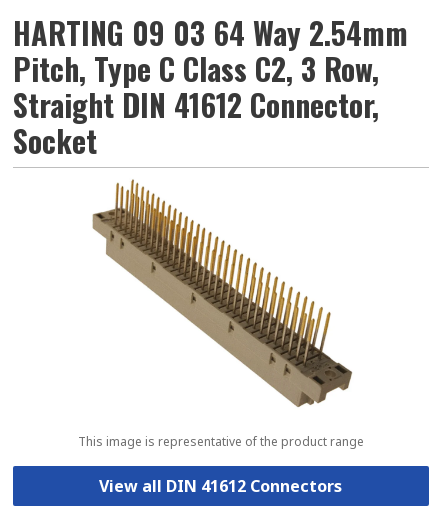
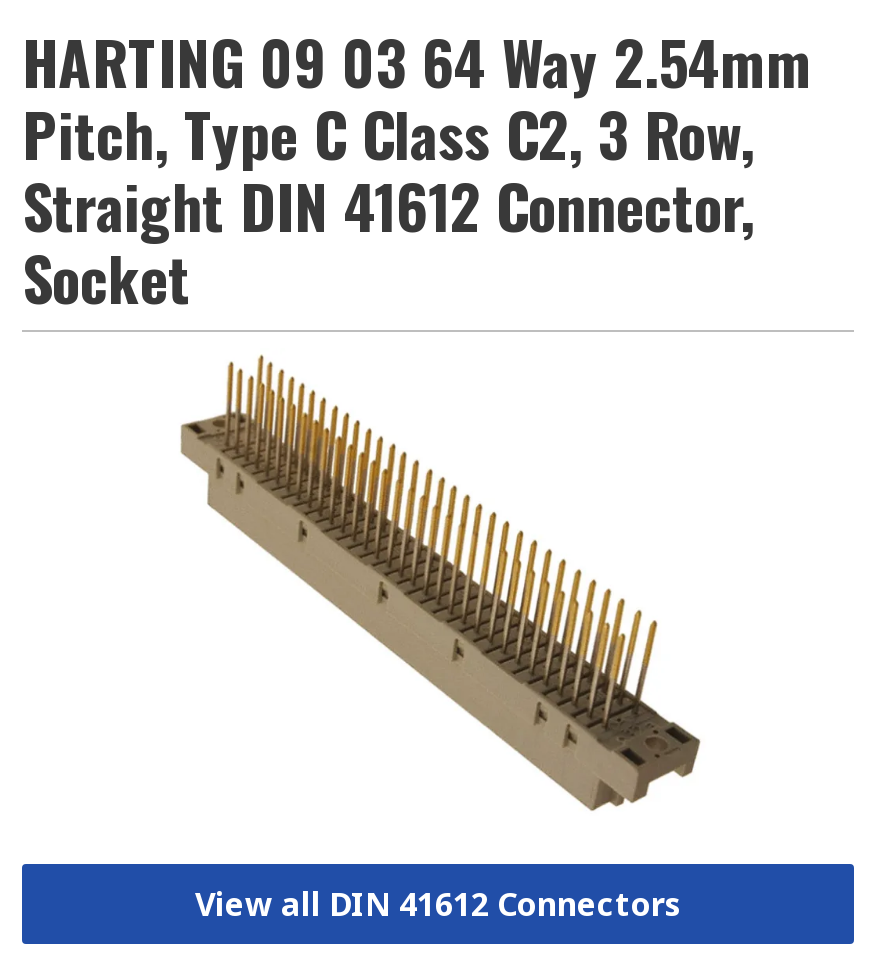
[78,433,364,450] This image is representative of the product range -> none

